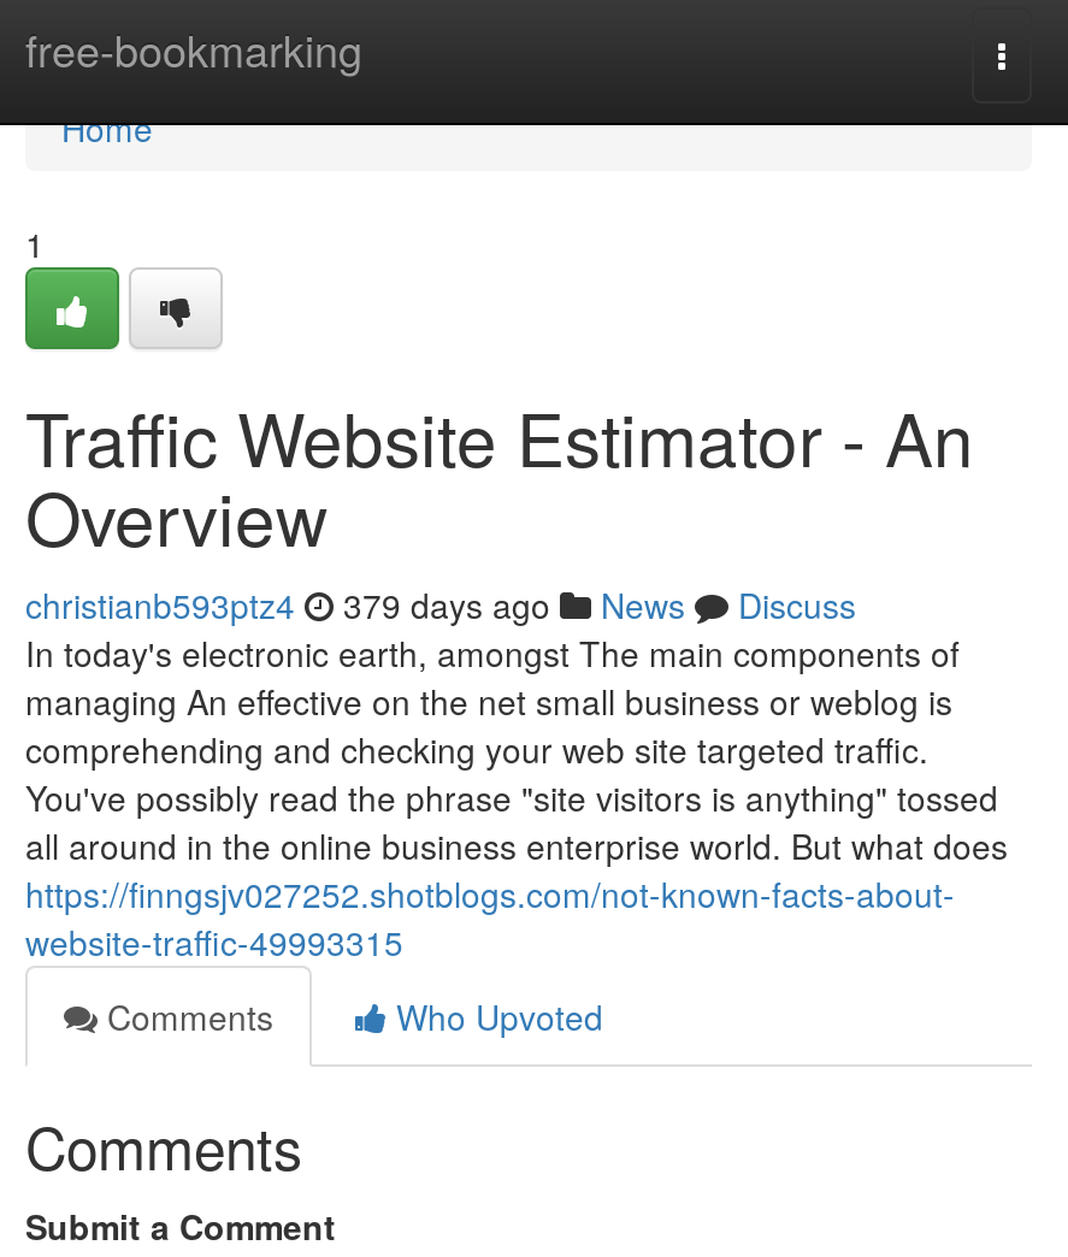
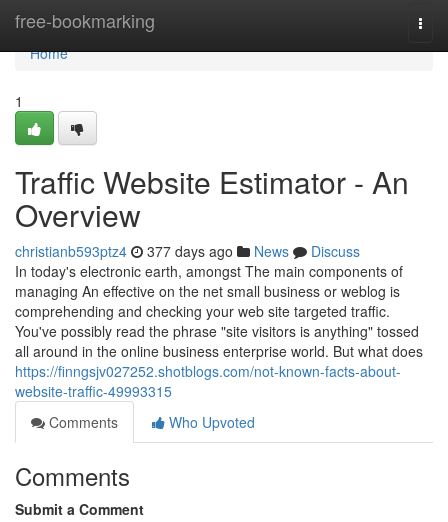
[25,580,856,628] christianb593ptz4 379 days ago News Discuss -> [15,241,360,261] christianb593ptz4 377 days ago News Discuss

